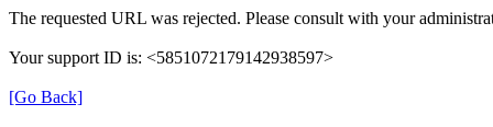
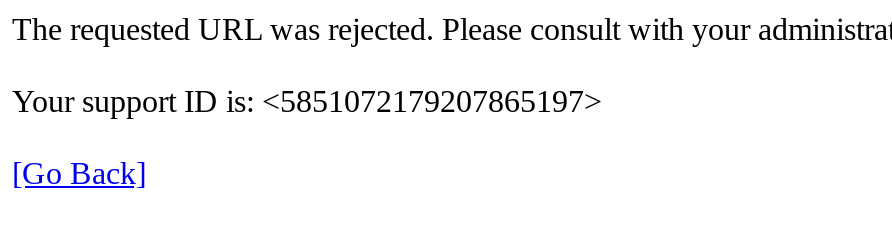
[9,48,333,67] Your support ID is: <5851072179142938597> -> [12,84,602,118] Your support ID is: <5851072179207865197>

